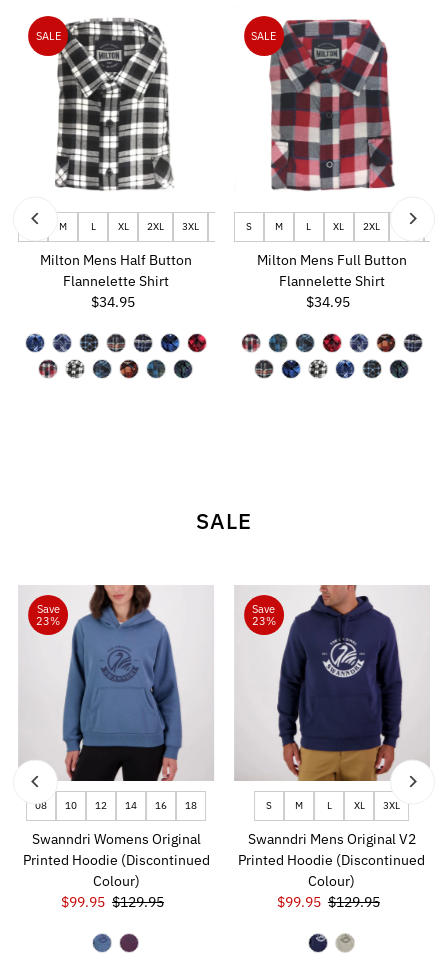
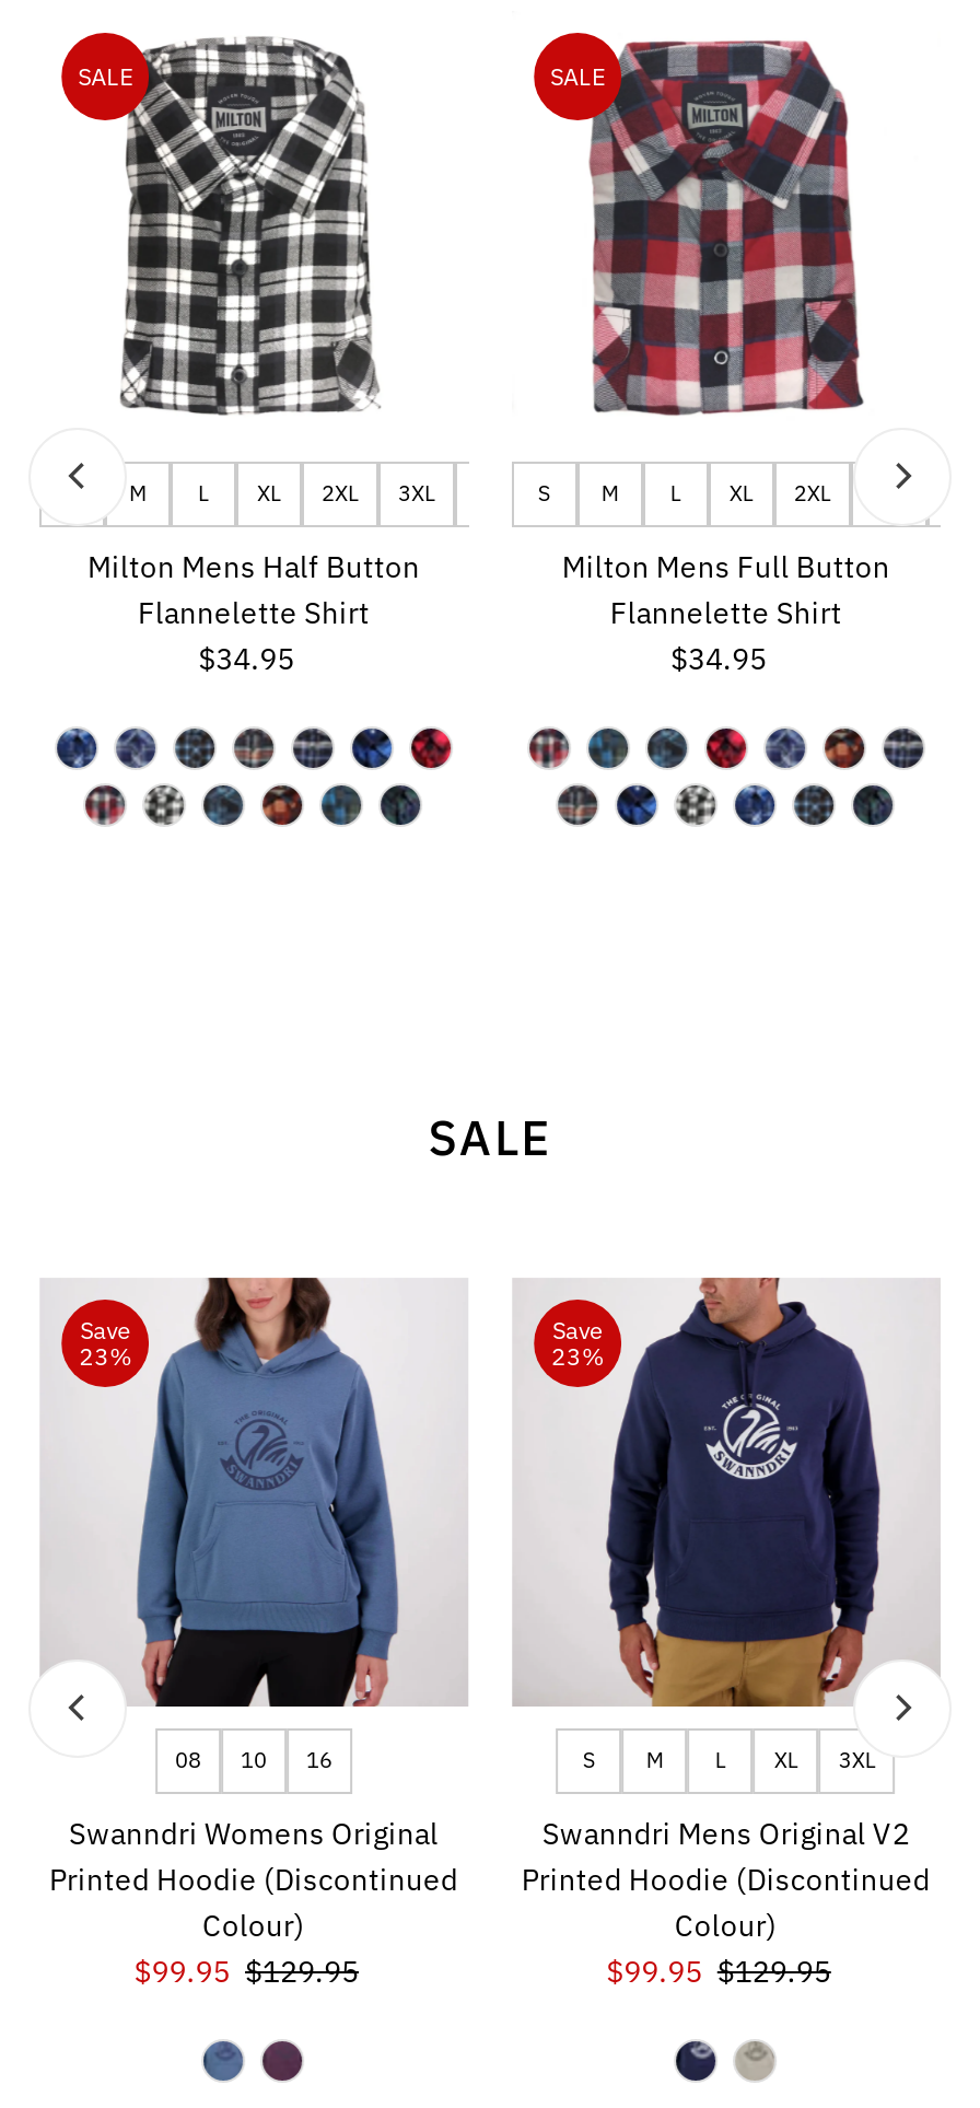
[95,799,137,812] 12 | 14 -> none
[185,799,197,812] 18 -> none

